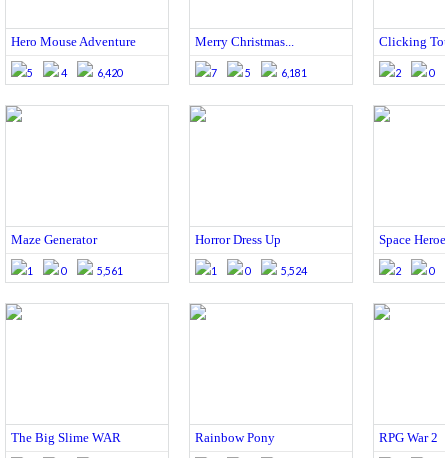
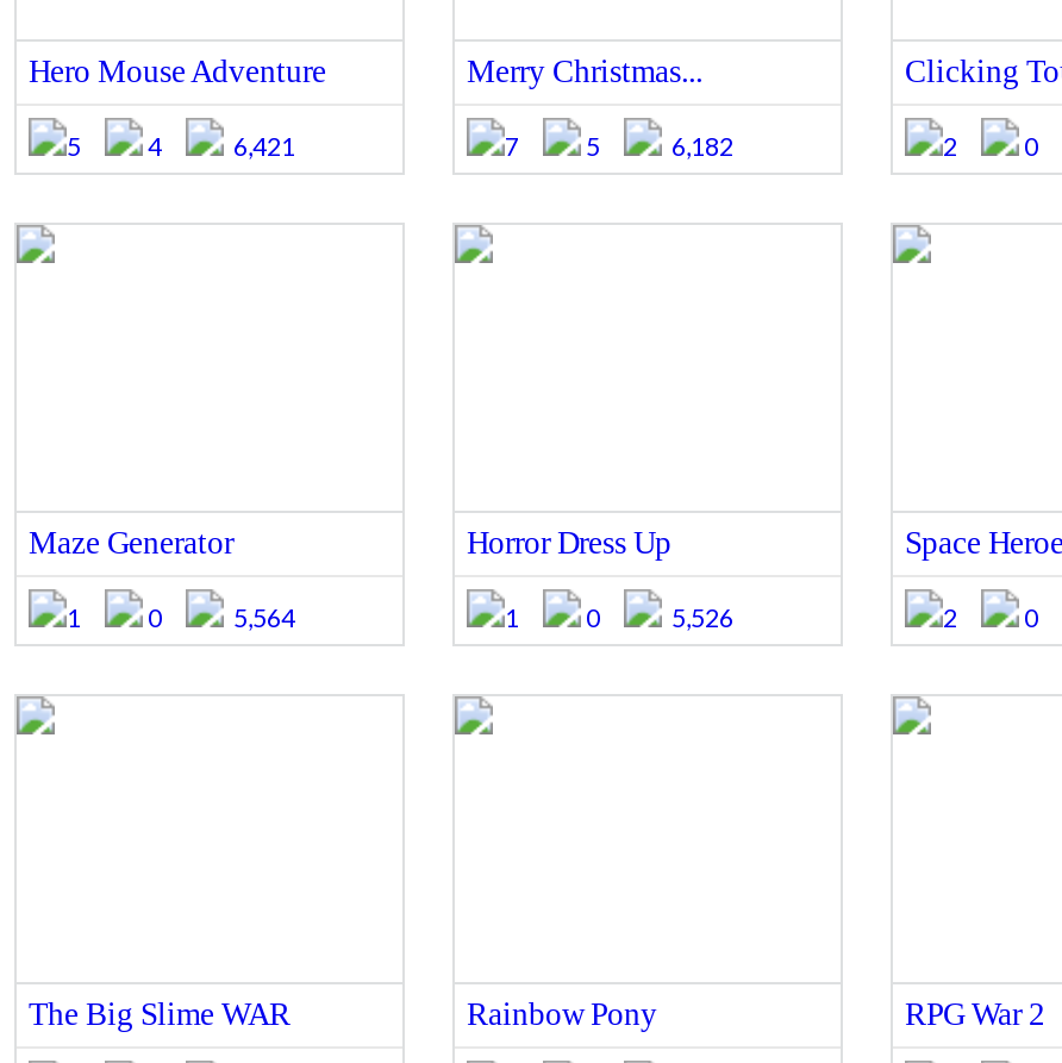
[95,66,123,79] 6,420 -> [229,131,295,162] 6,421
[279,66,307,79] 6,181 -> [667,131,733,162] 6,182
[95,264,123,277] 5,561 -> [229,602,295,633] 5,564
[279,264,307,277] 5,524 -> [667,602,733,633] 5,526

